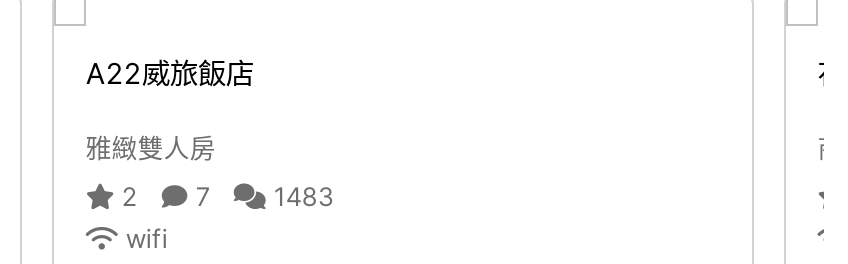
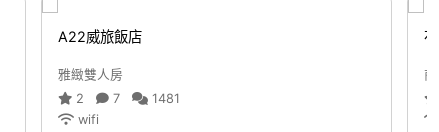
[114,181,334,211] 2 7 1483 -> [72,91,180,106] 2 7 1481

